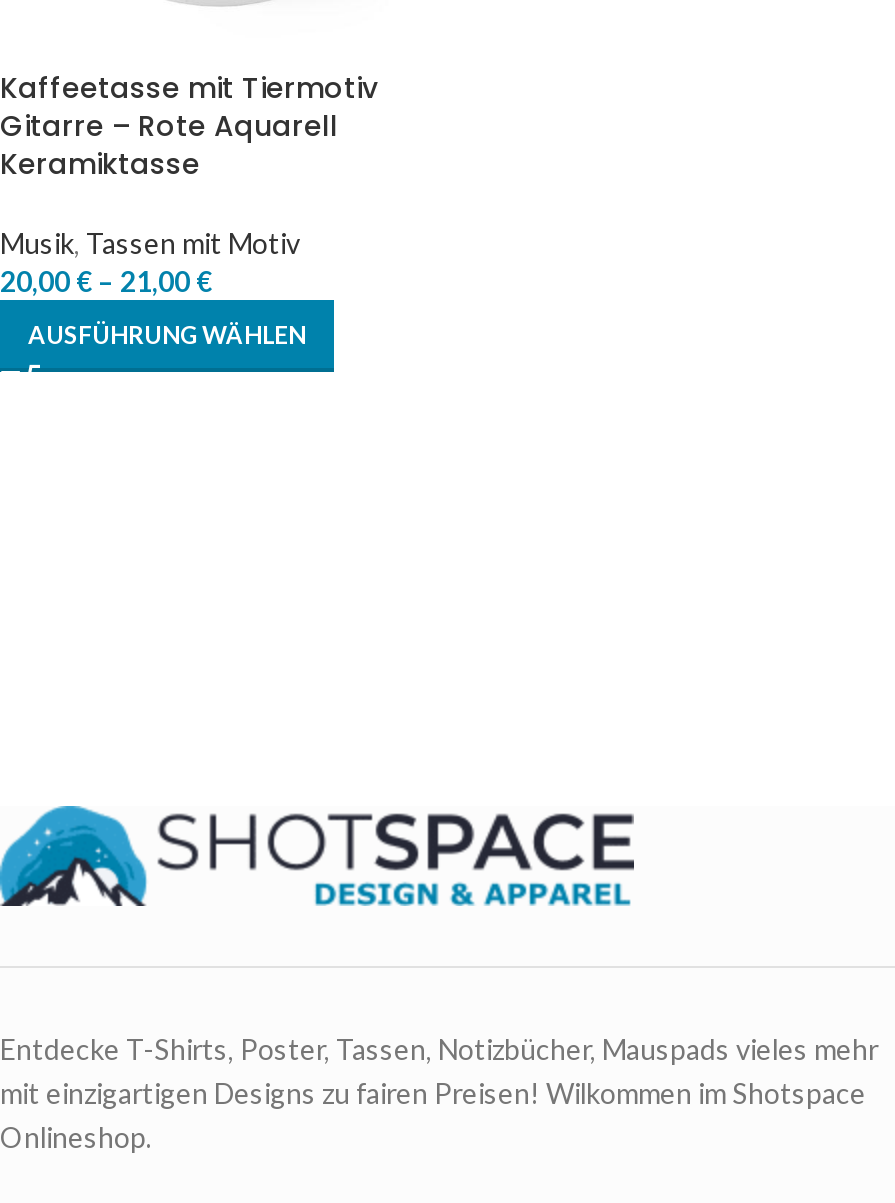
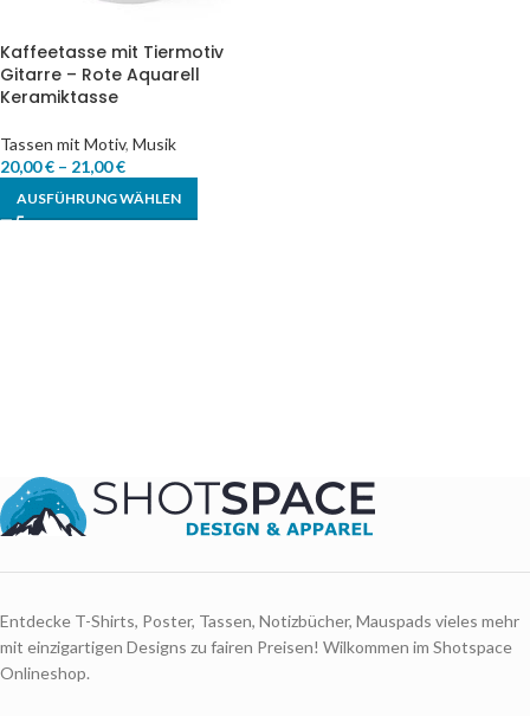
[0,226,300,260] Musik, Tassen mit Motiv -> [0,134,176,154] Tassen mit Motiv, Musik

